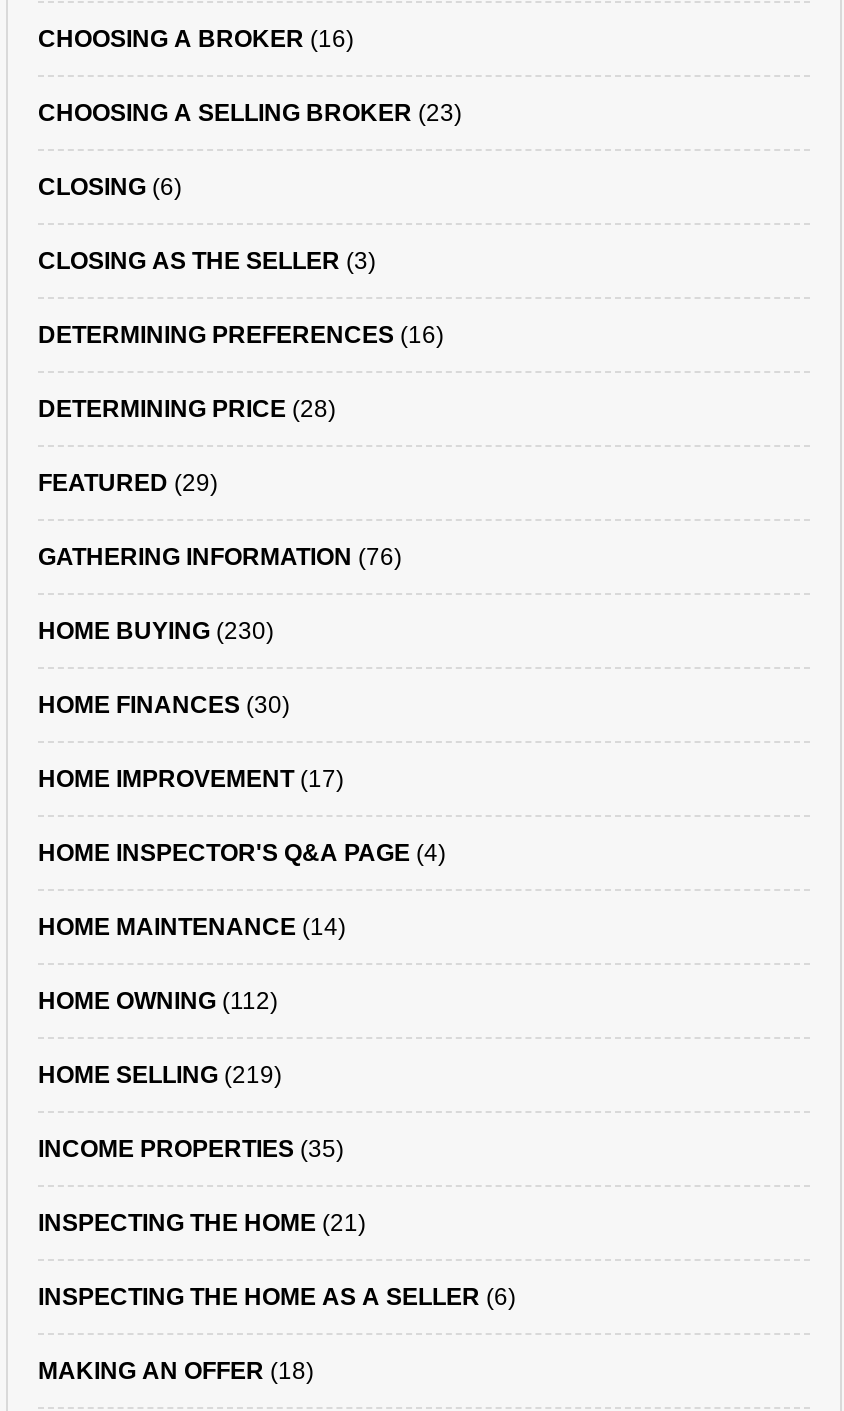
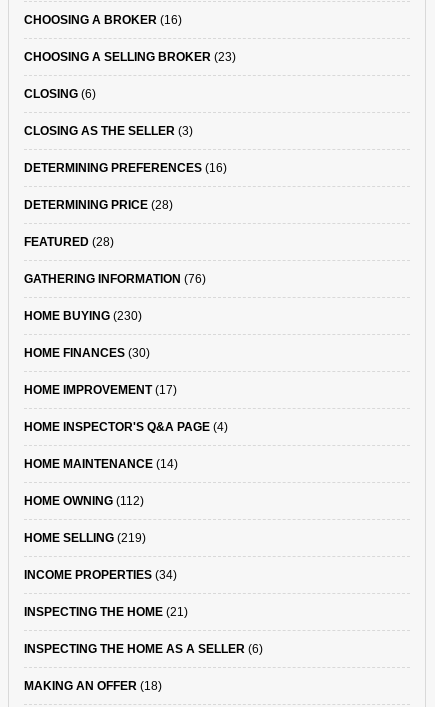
[38,469,218,497] FEATURED (29) -> [24,235,114,249] FEATURED (28)
[38,1135,344,1163] INCOME PROPERTIES (35) -> [24,568,177,582] INCOME PROPERTIES (34)

